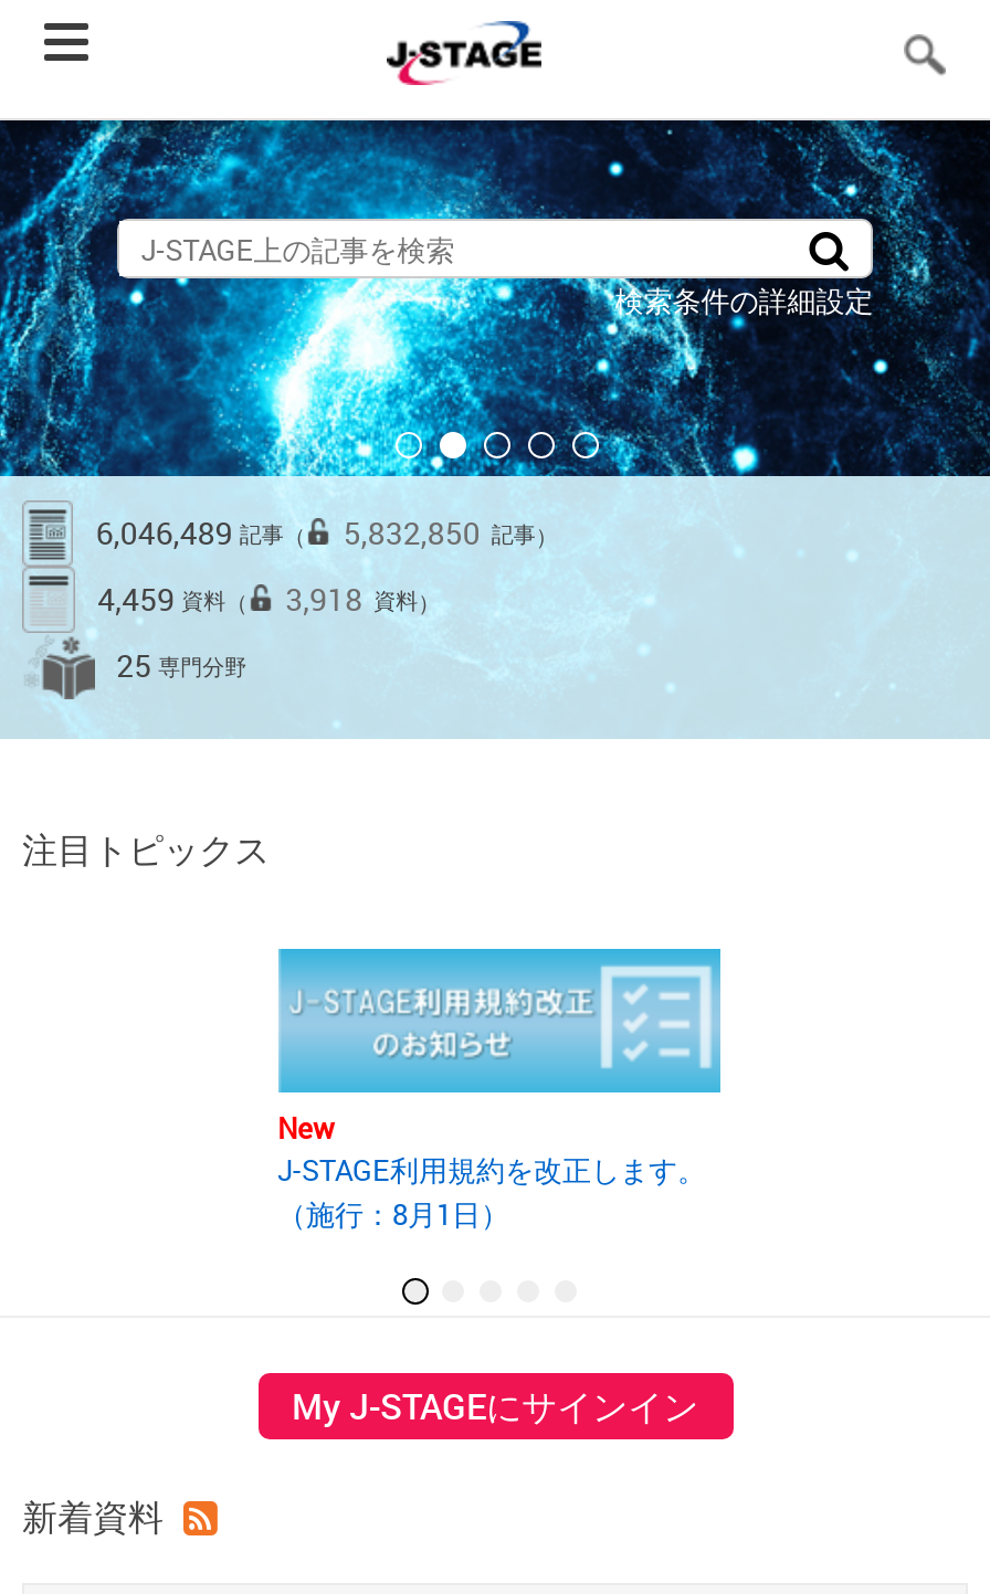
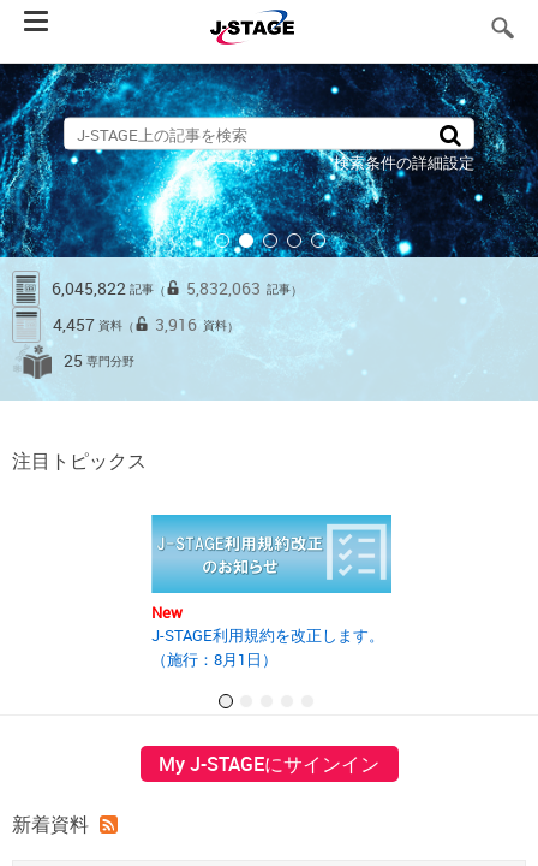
[96,511,306,553] 6,046,489記事（ -> [52,277,166,299] 6,045,822記事（
[343,511,558,553] 5,832,850 記事） -> [186,277,303,299] 5,832,063 記事）
[98,578,248,620] 4,459資料（ -> [53,313,135,336] 4,457資料（
[286,578,440,620] 3,918 資料） -> [155,313,239,336] 3,916 資料）

